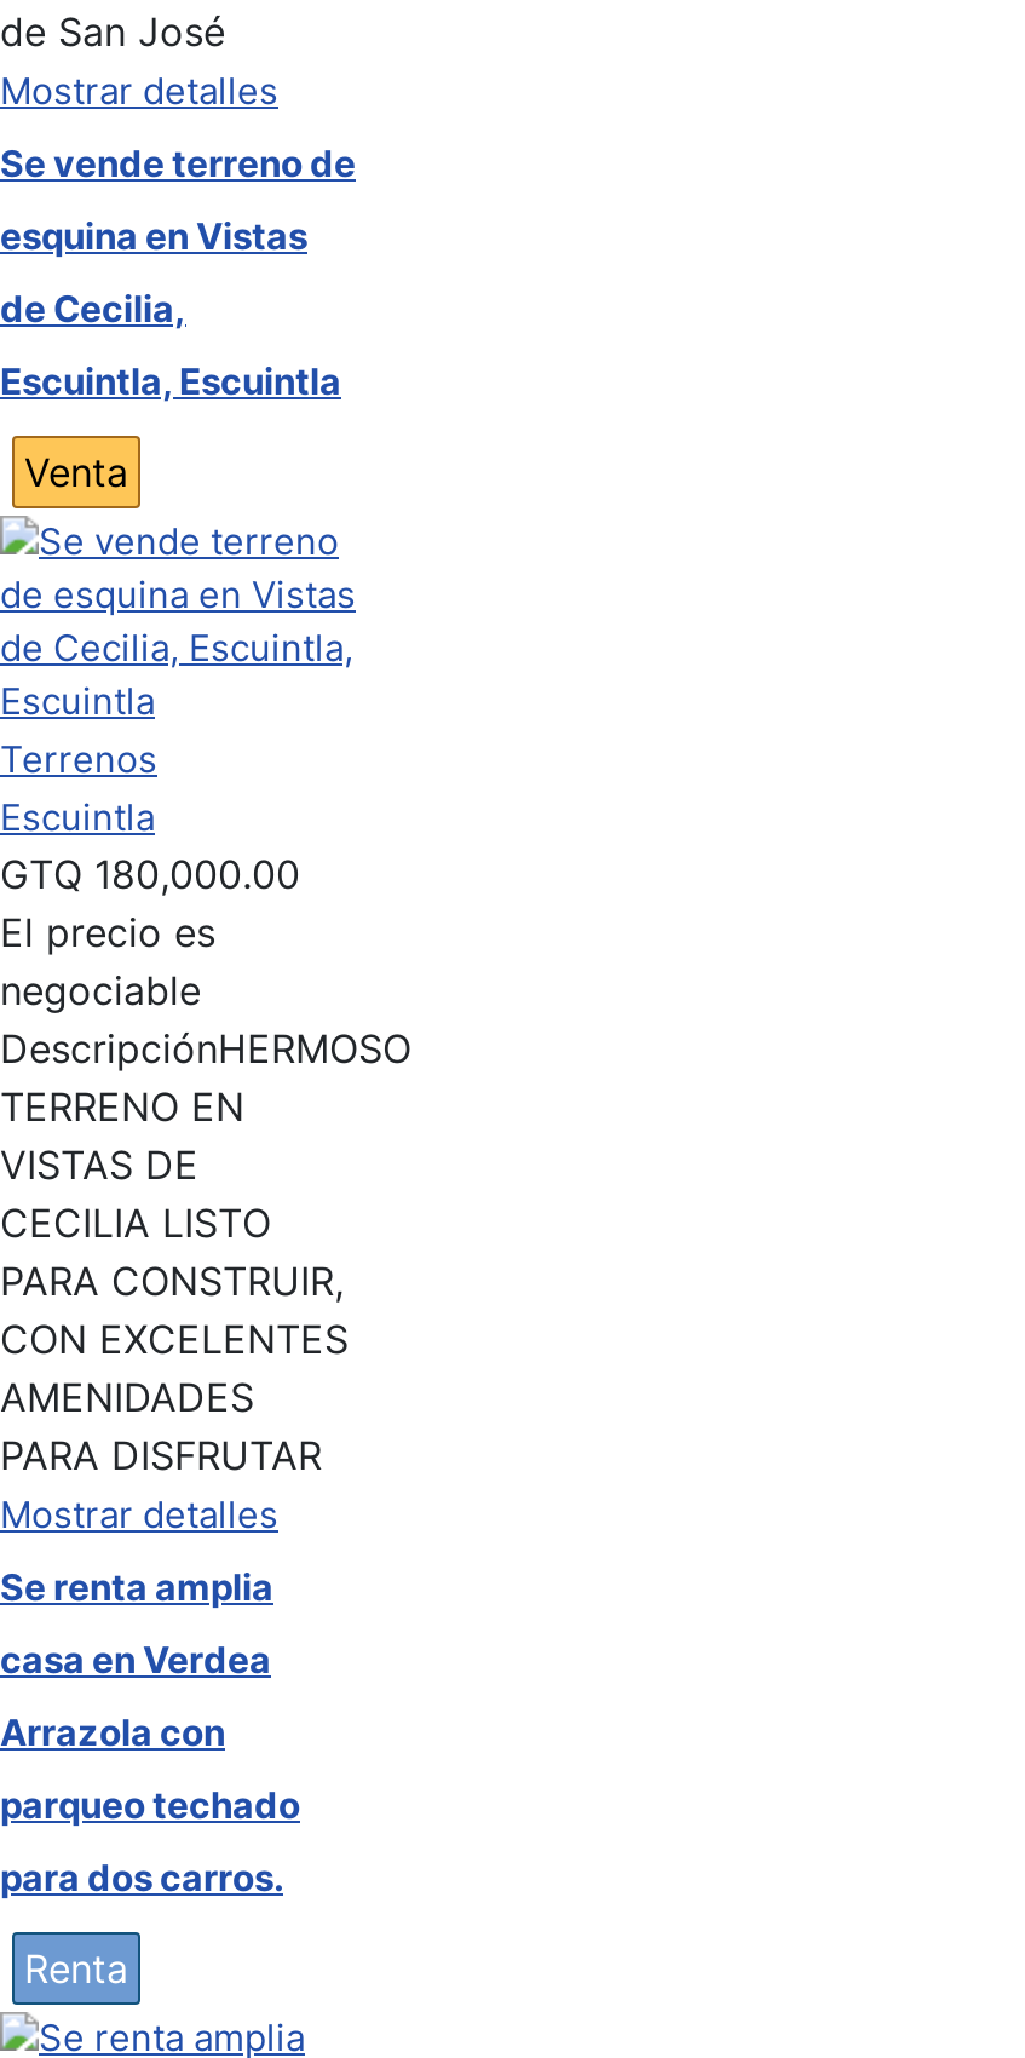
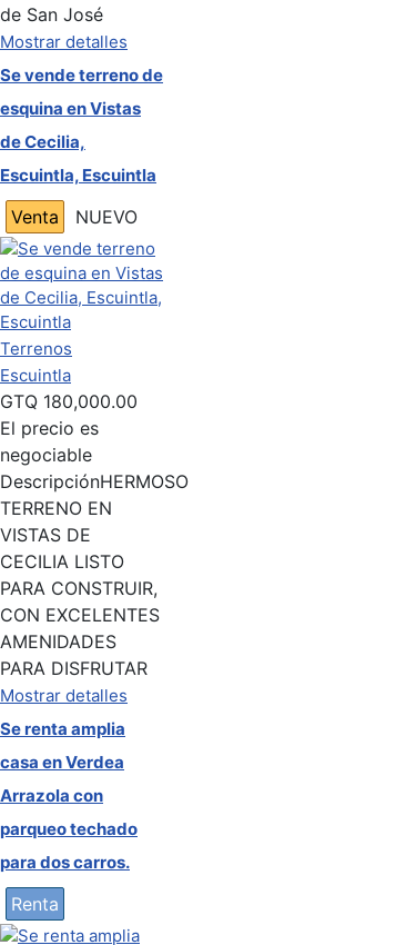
none -> [75,206,138,228] NUEVO

